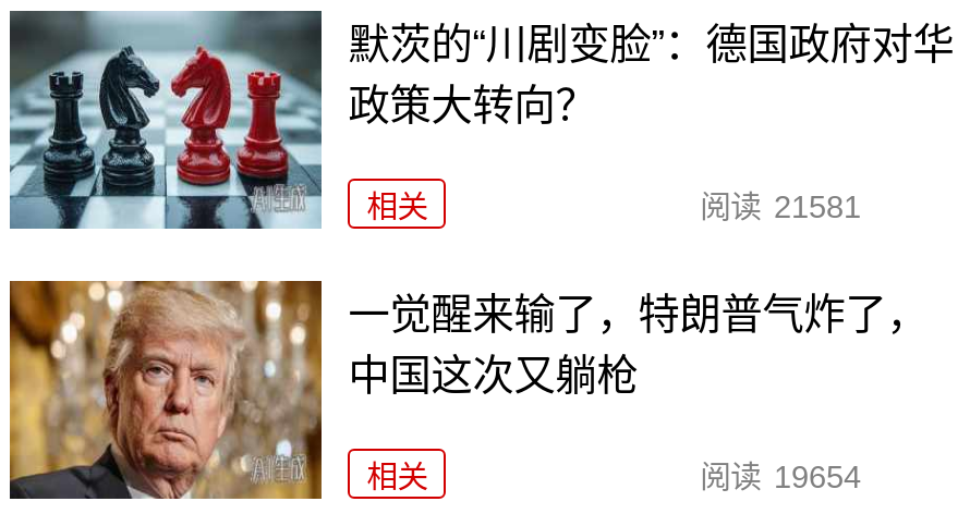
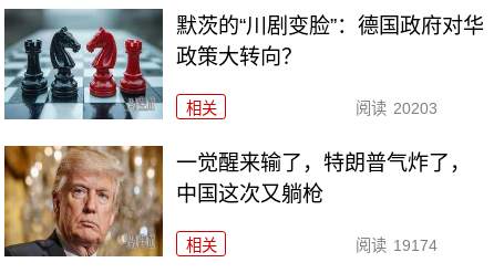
[700,189,861,224] 阅读 21581 -> [355,99,437,117] 阅读 20203
[700,459,861,494] 阅读 19654 -> [355,236,437,254] 阅读 19174

